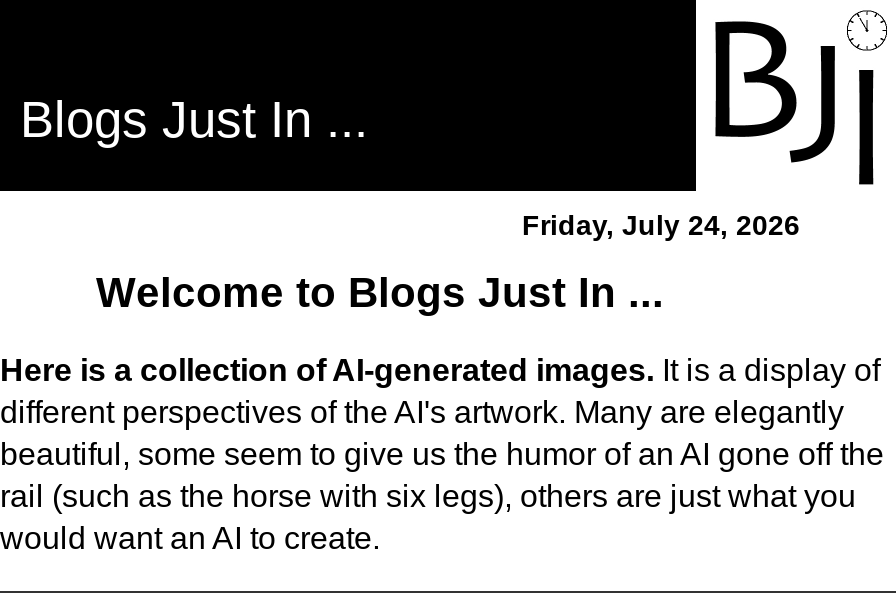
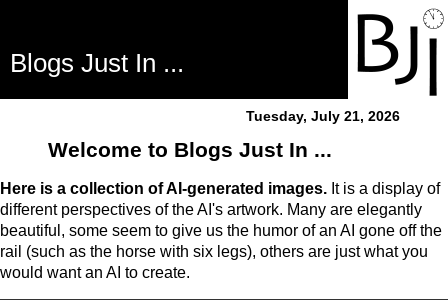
[522,209,800,241] Friday, July 24, 2026 -> [246,108,400,124] Tuesday, July 21, 2026

